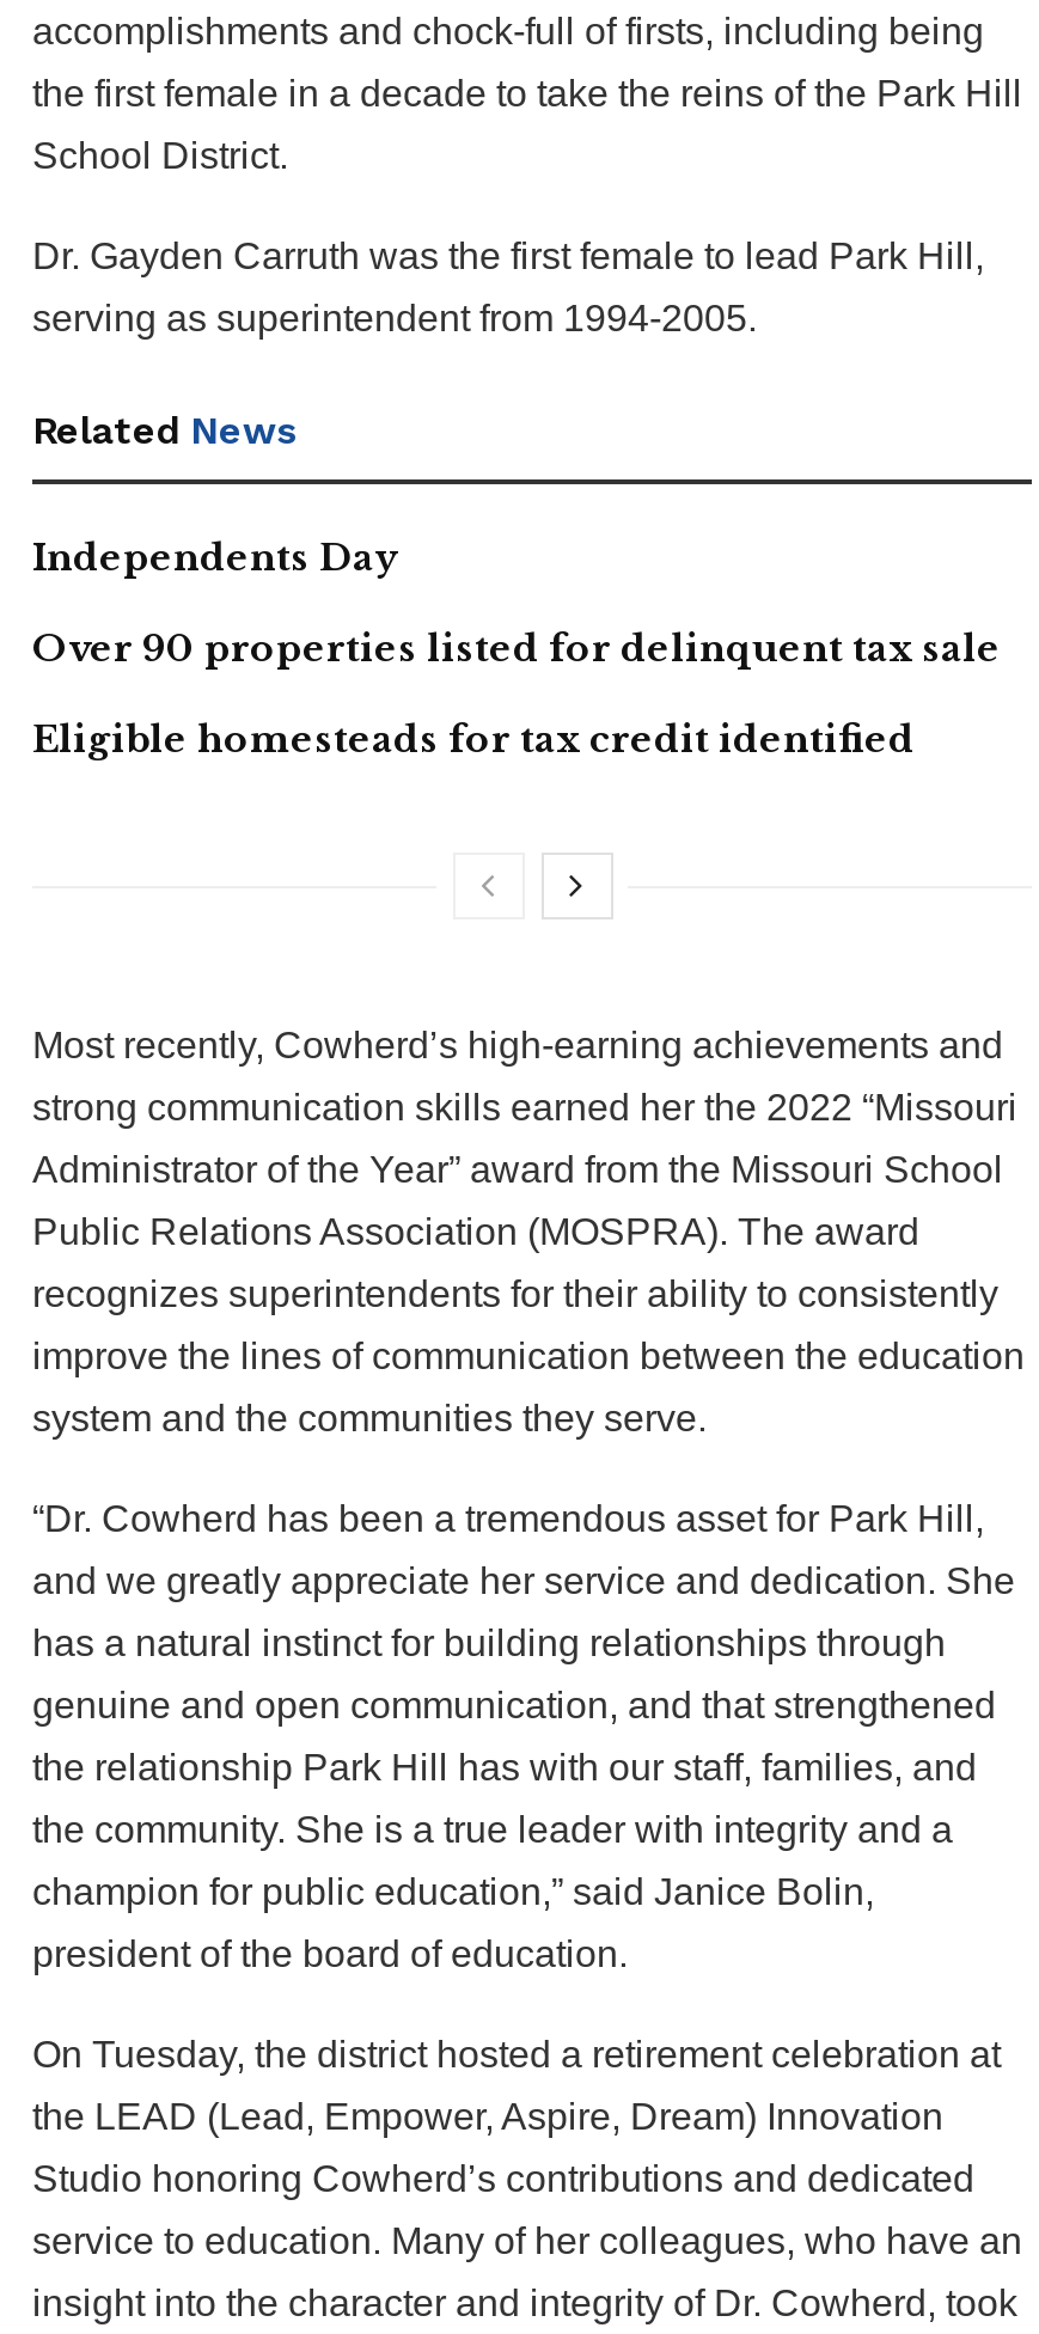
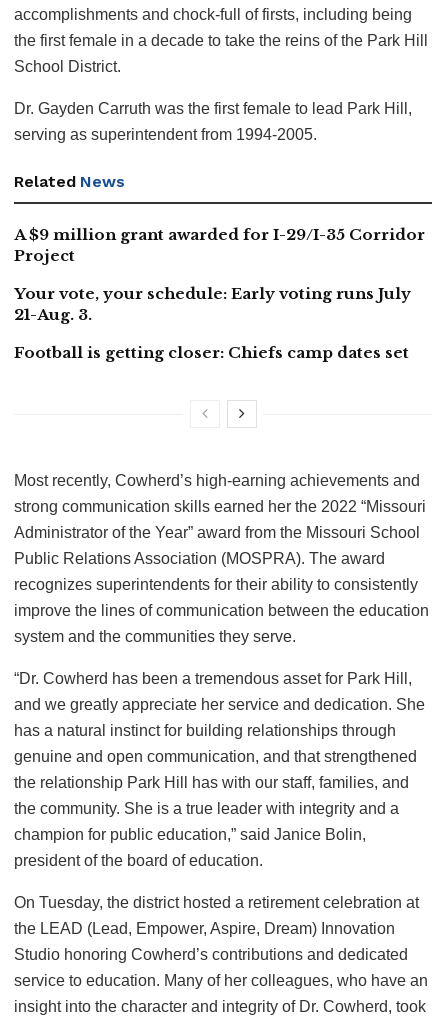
[32,534,398,580] Independents Day -> [14,225,425,265] A $9 million grant awarded for I-29/I-35 Corridor | Project
[32,625,1001,671] Over 90 properties listed for delinquent tax sale -> [14,284,411,324] Your vote, your schedule: Early voting runs July | 21-Aug. 3.
[32,716,915,762] Eligible homesteads for tax credit identified -> [14,343,409,362] Football is getting closer: Chiefs camp dates set

